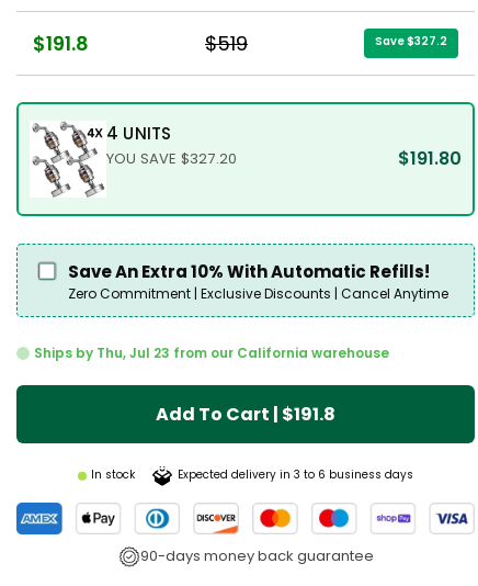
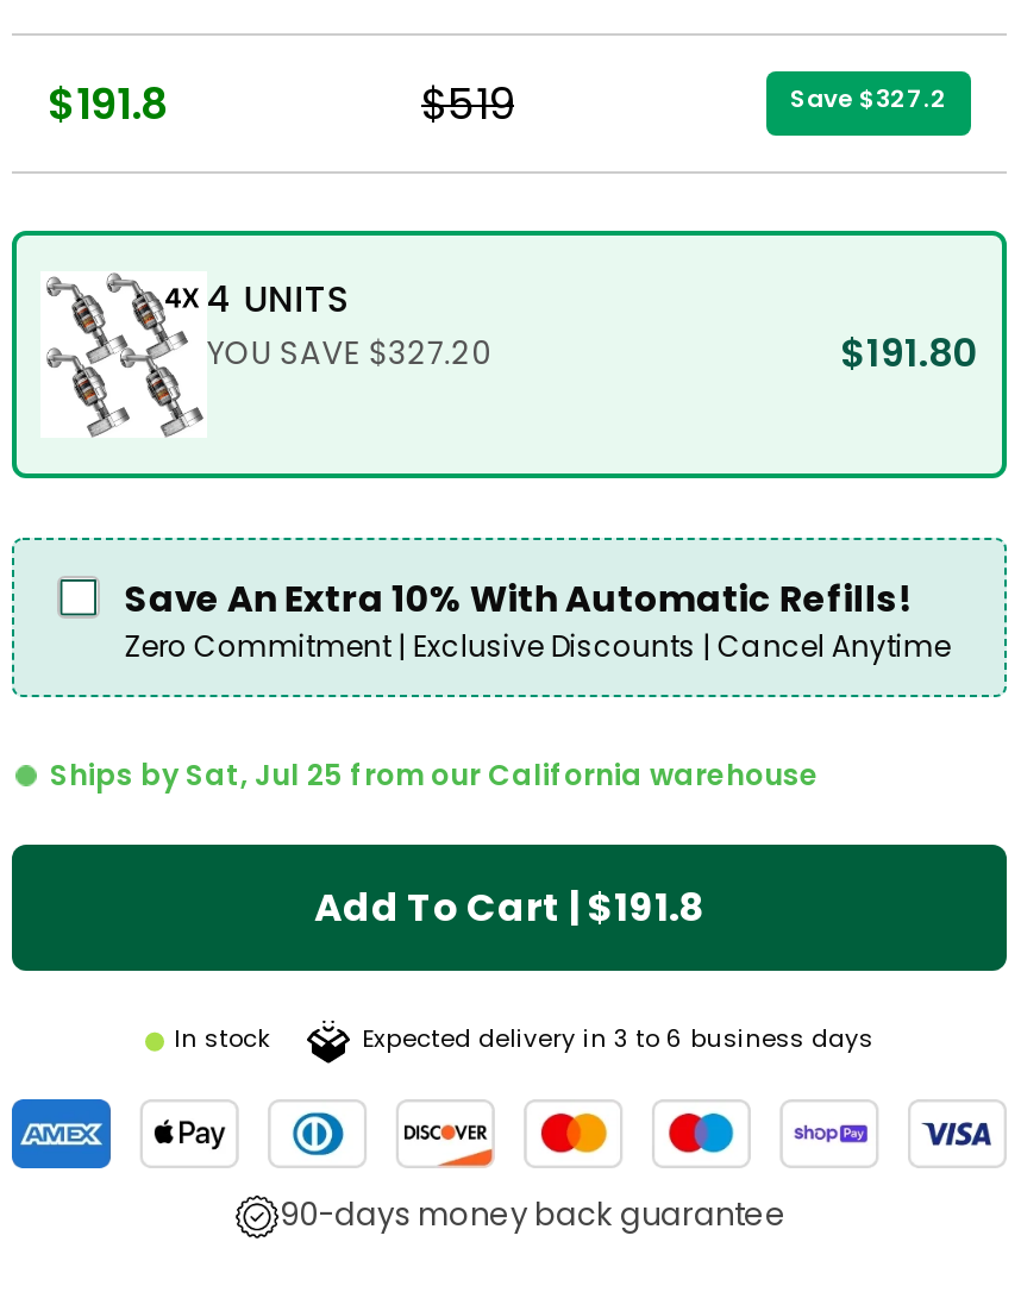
[34,343,389,362] Ships by Thu, Jul 23 from our California warehouse -> [50,753,819,794] Ships by Sat, Jul 25 from our California warehouse

